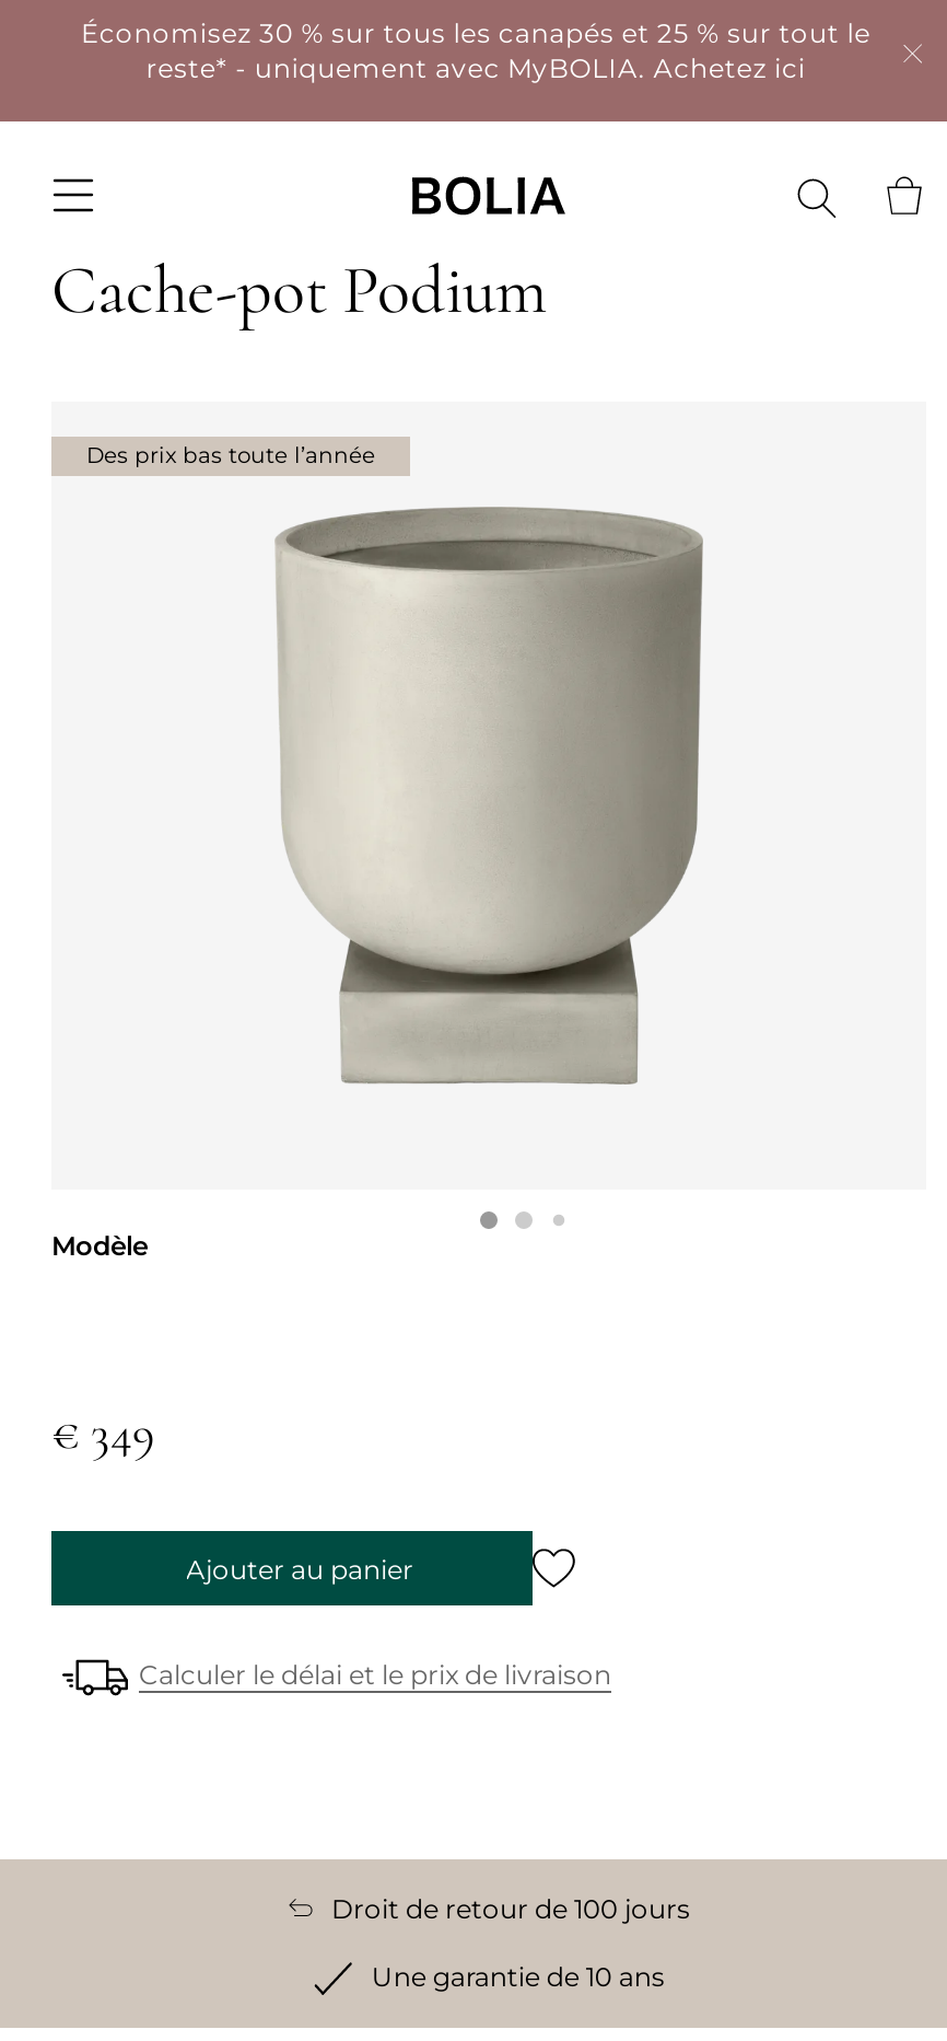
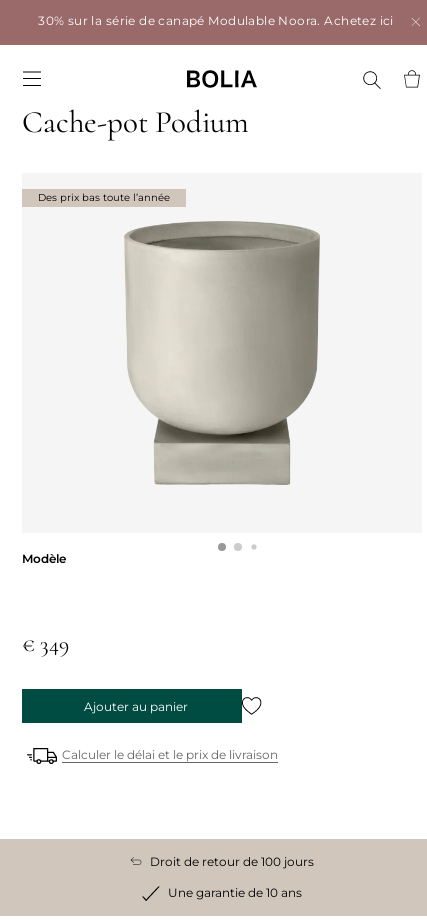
[81,16,870,84] Économisez 30 % sur tous les canapés et 25 % sur tout le | reste* - uniquement avec MyBOLIA. Achetez ici -> [38,13,394,28] 30% sur la série de canapé Modulable Noora. Achetez ici

